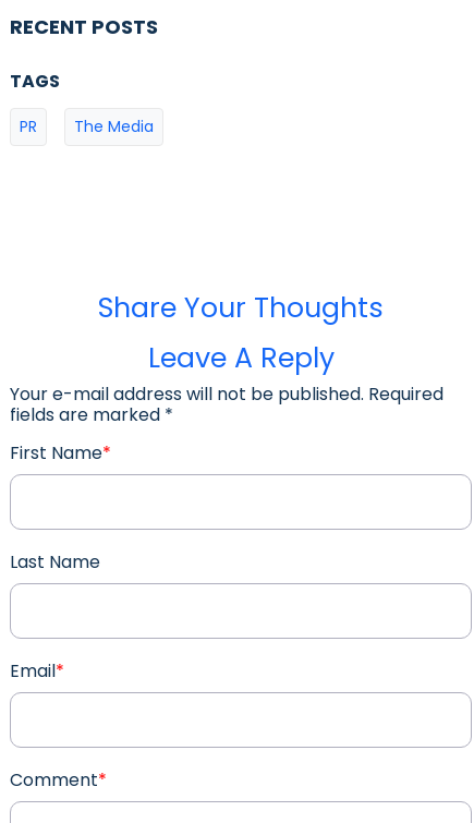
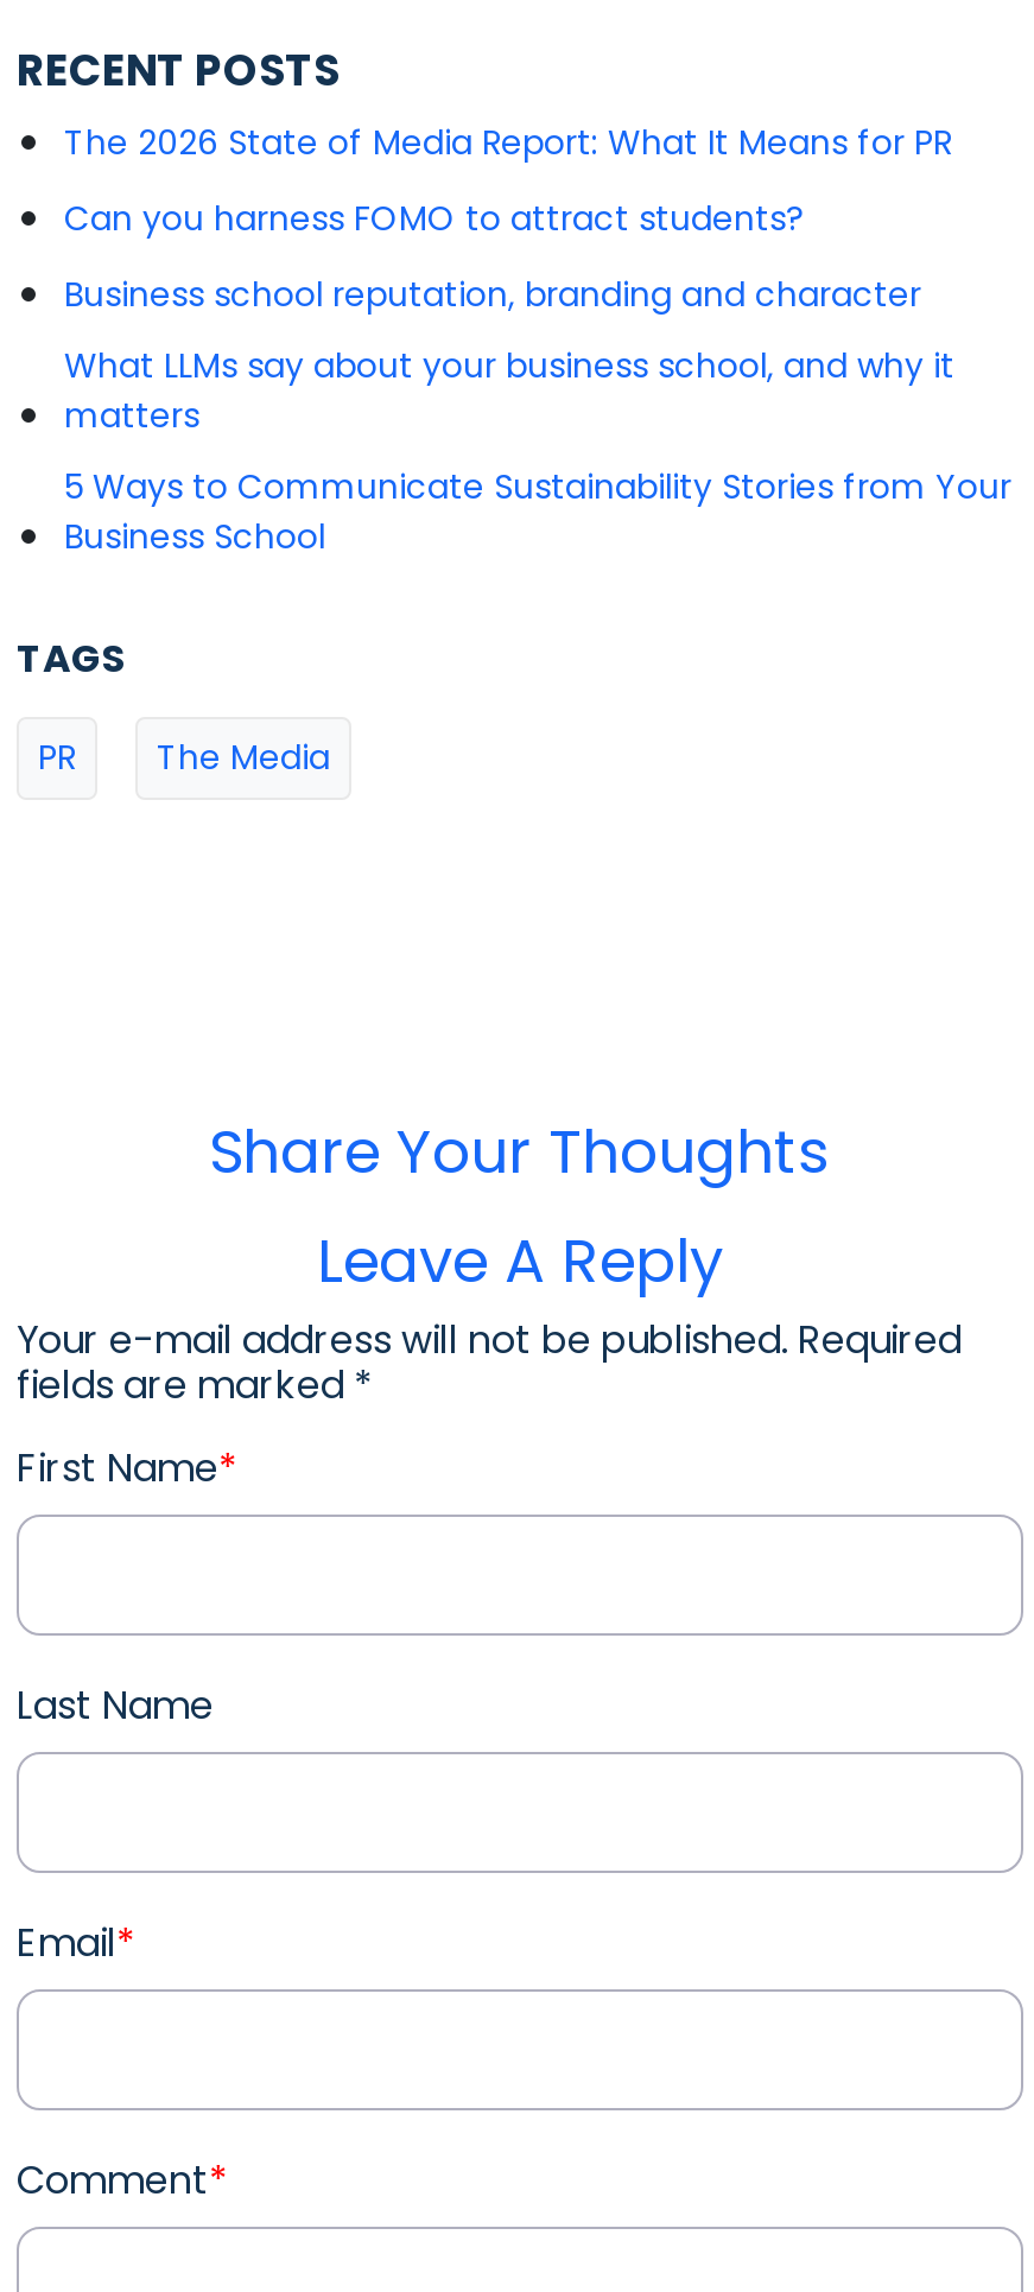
none -> [64,119,1011,560] The 2026 State of Media Report: What It Means for PR | Can you harness FOMO to attract students? | Business school reputation, branding and character | What LLMs say about your business school, and why it | matters | 5 Ways to Communicate Sustainability Stories from Your | Business School

